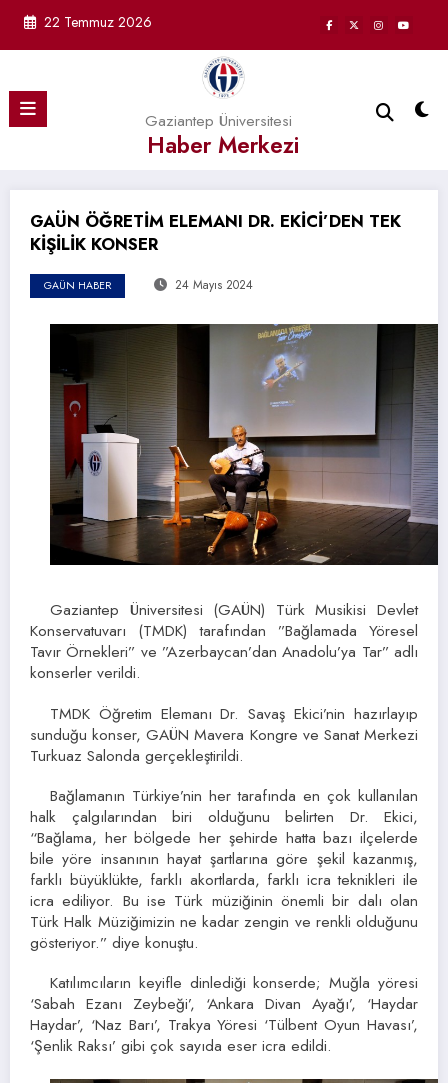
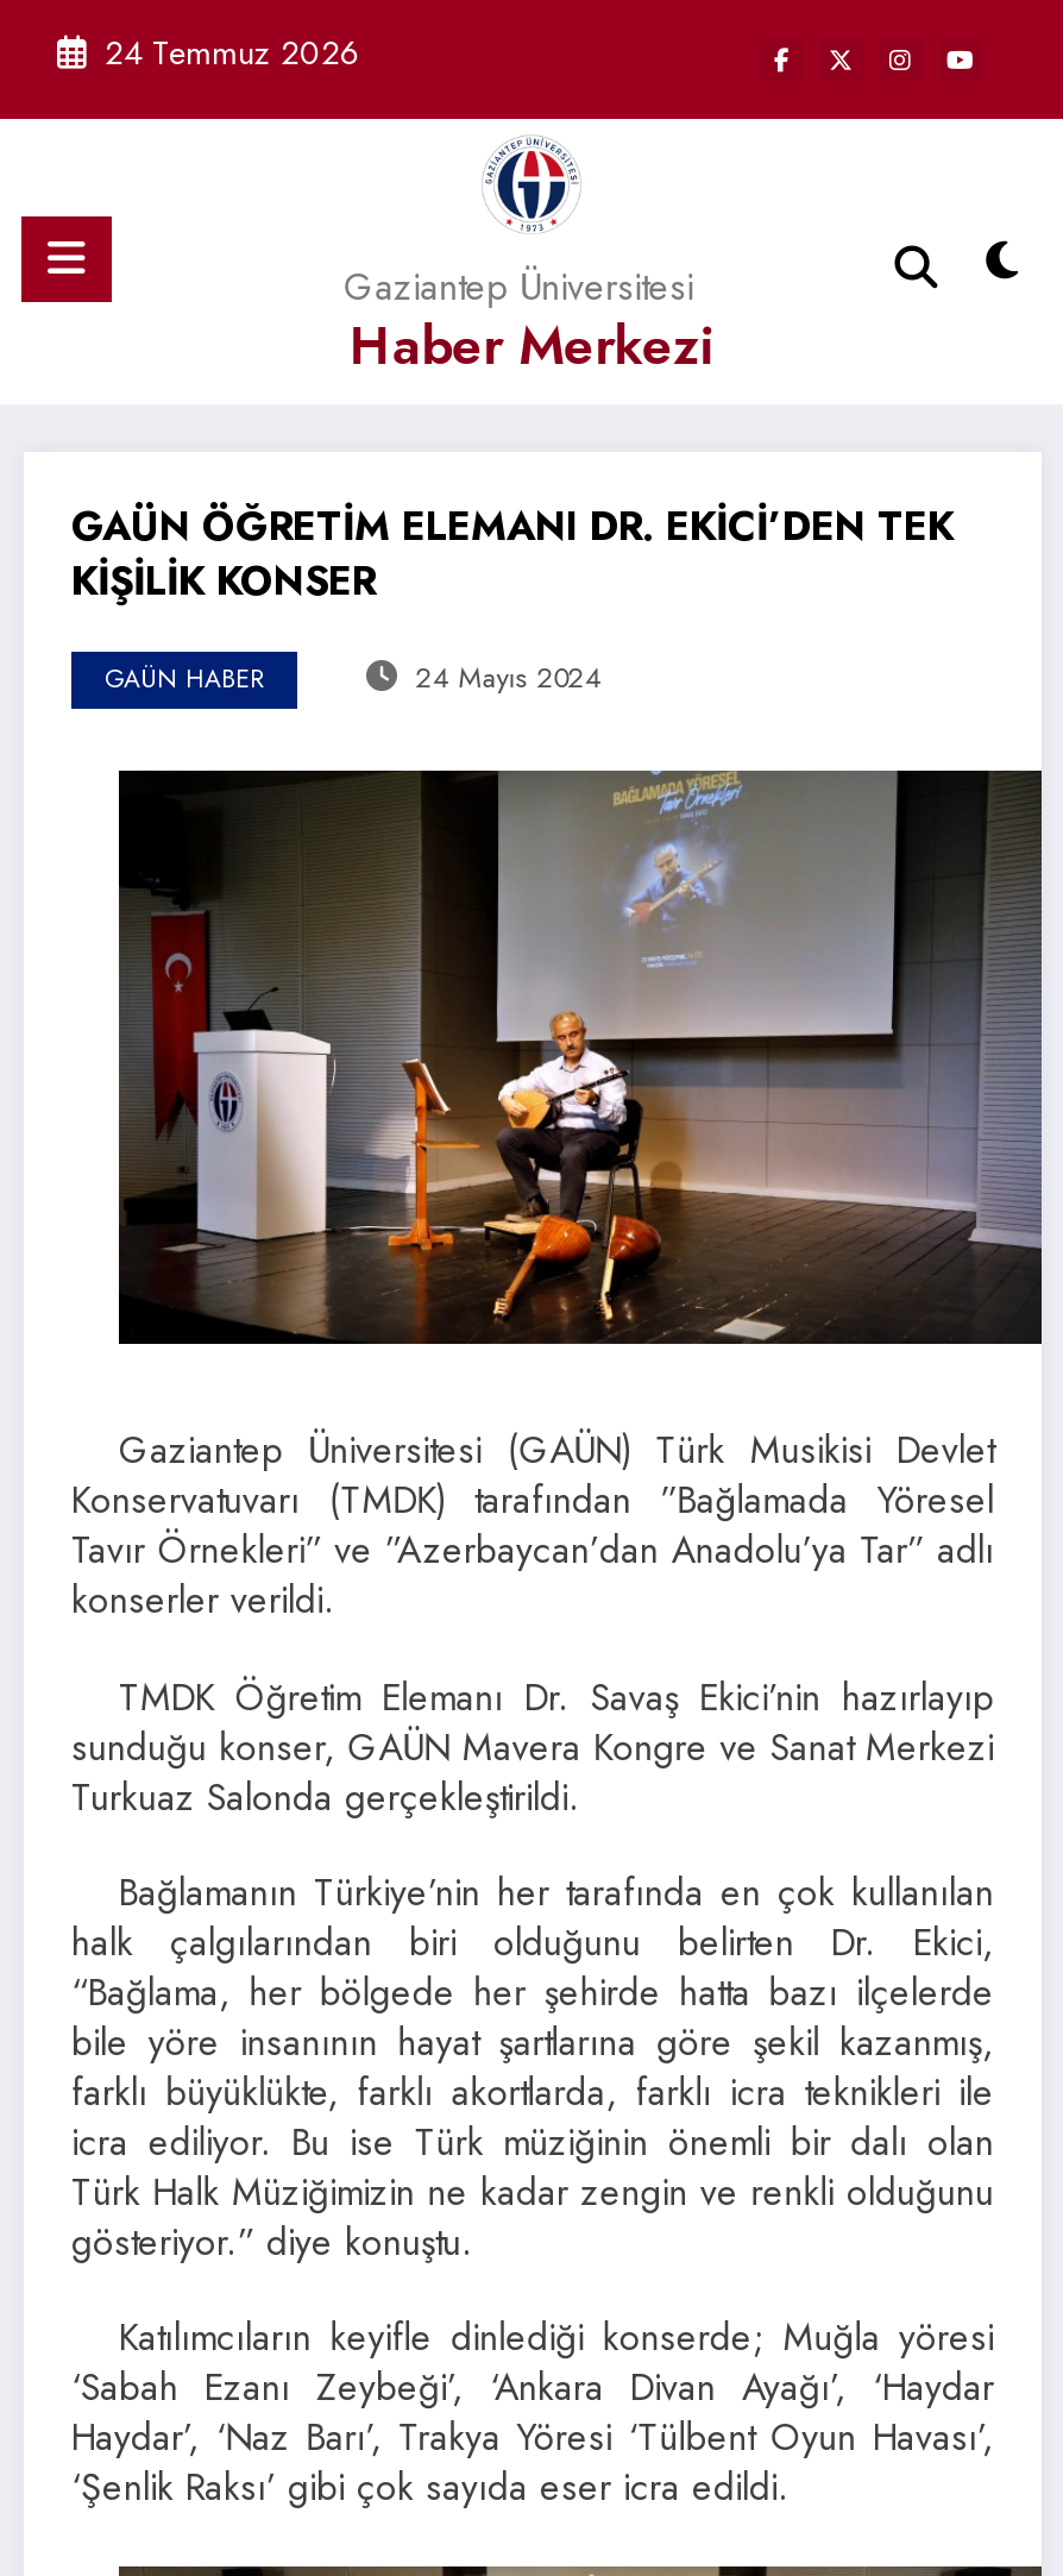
[44,12,152,32] 22 Temmuz 2026 -> [105,29,361,76] 24 Temmuz 2026

